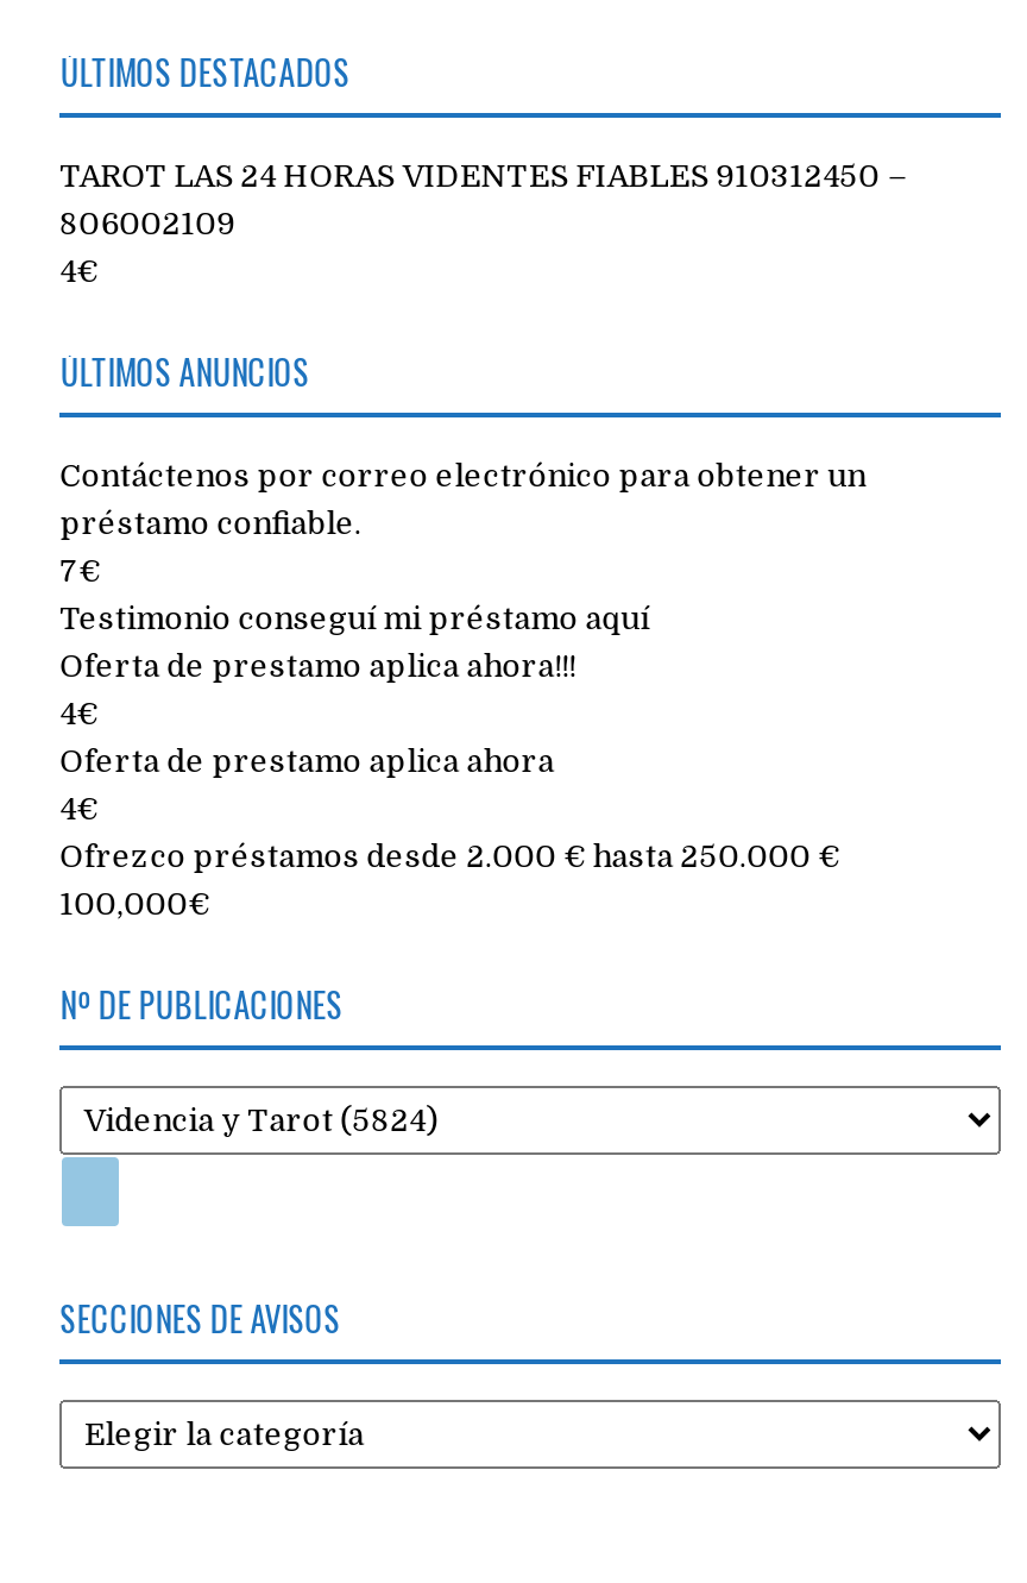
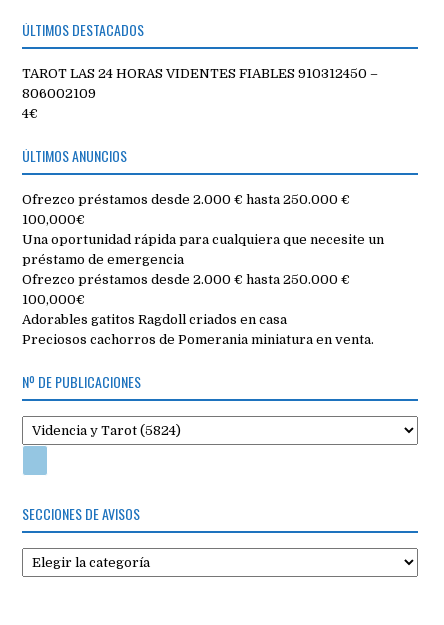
[60,459,866,827] Contáctenos por correo electrónico para obtener un | préstamo confiable. | 7€ | Testimonio conseguí mi préstamo aquí | Oferta de prestamo aplica ahora!!! | 4€ | Oferta de prestamo aplica ahora | 4€ -> none
moved [60,839,840,922] -> [22,192,350,227]: Ofrezco préstamos desde 2.000 € hasta 250.000 € | 100,000€
none -> [22,232,384,347] Una oportunidad rápida para cualquiera que necesite un | préstamo de emergencia | Ofrezco préstamos desde 2.000 € hasta 250.000 € | 100,000€ | Adorables gatitos Ragdoll criados en casa | Preciosos cachorros de Pomerania miniatura en venta.

